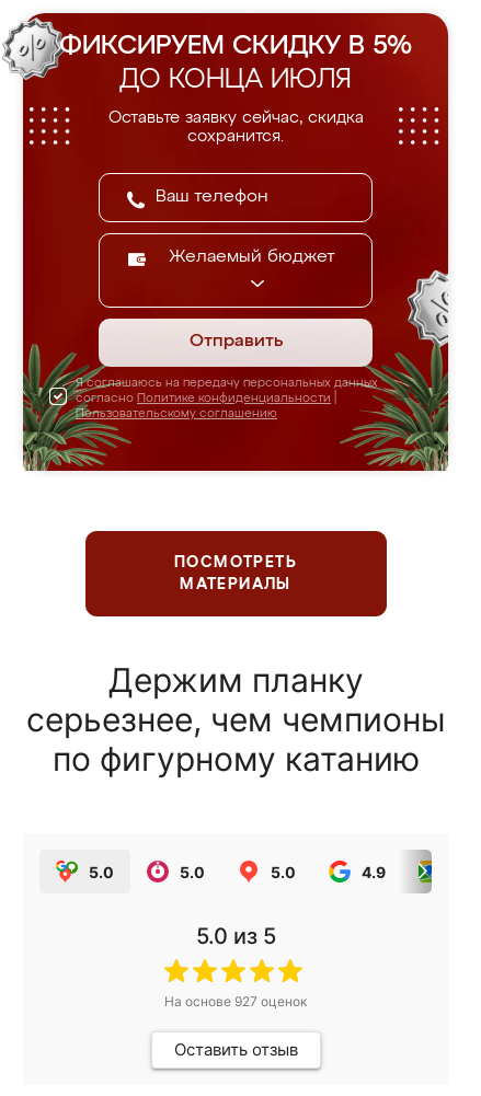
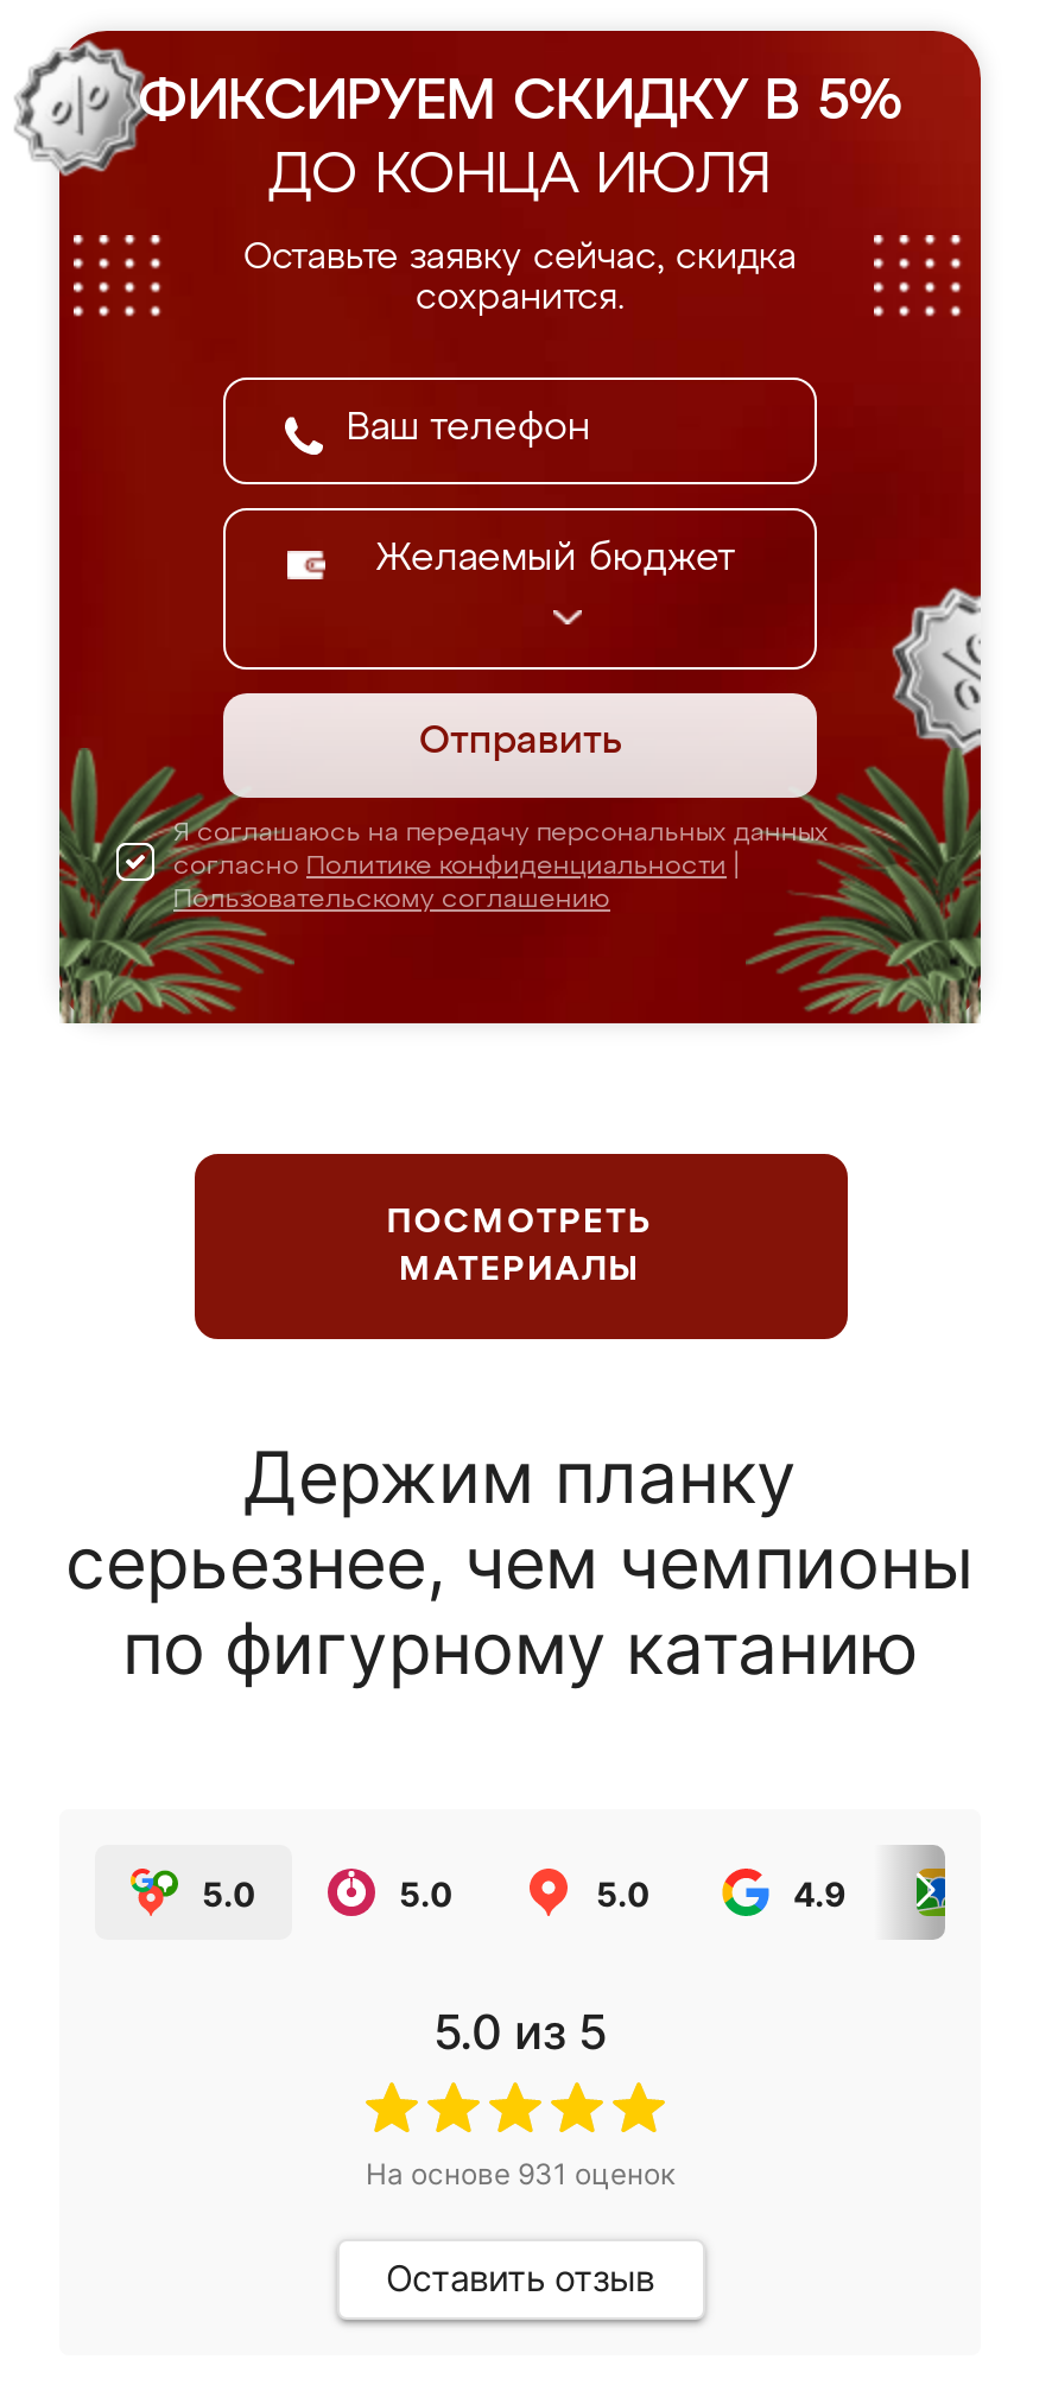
[164,993,307,1010] На основе 927 оценок -> [366,2156,674,2191] На основе 931 оценок

